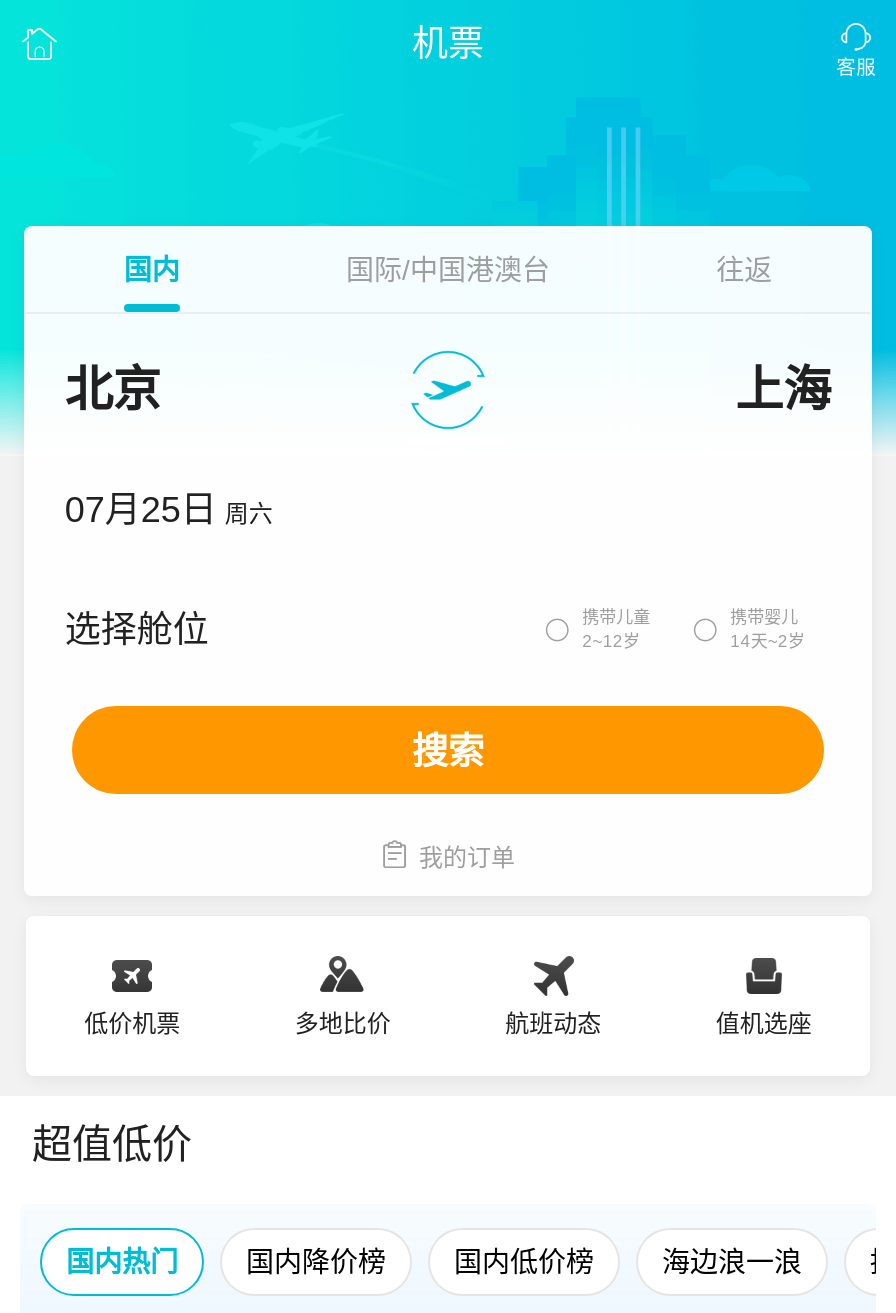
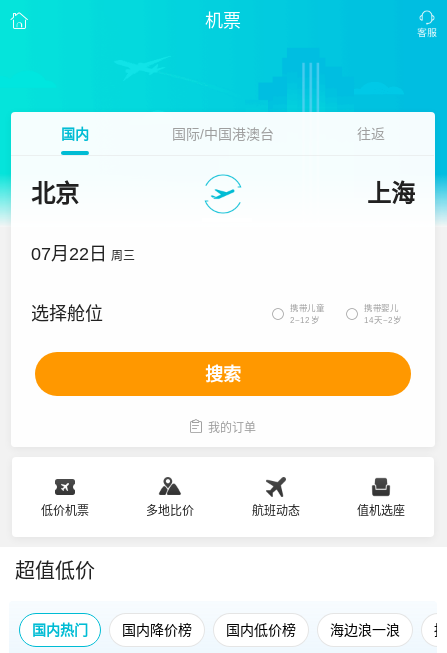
[65,490,273,530] 07月25日 周六 -> [31,244,135,264] 07月22日 周三

